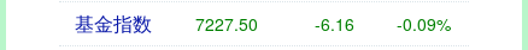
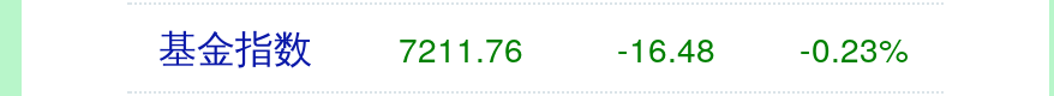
[195,12,258,36] 7227.50 -> [399,25,523,73] 7211.76
[315,12,354,36] -6.16 -> [617,25,715,73] -16.48
[397,12,451,36] -0.09% -> [800,25,908,73] -0.23%

